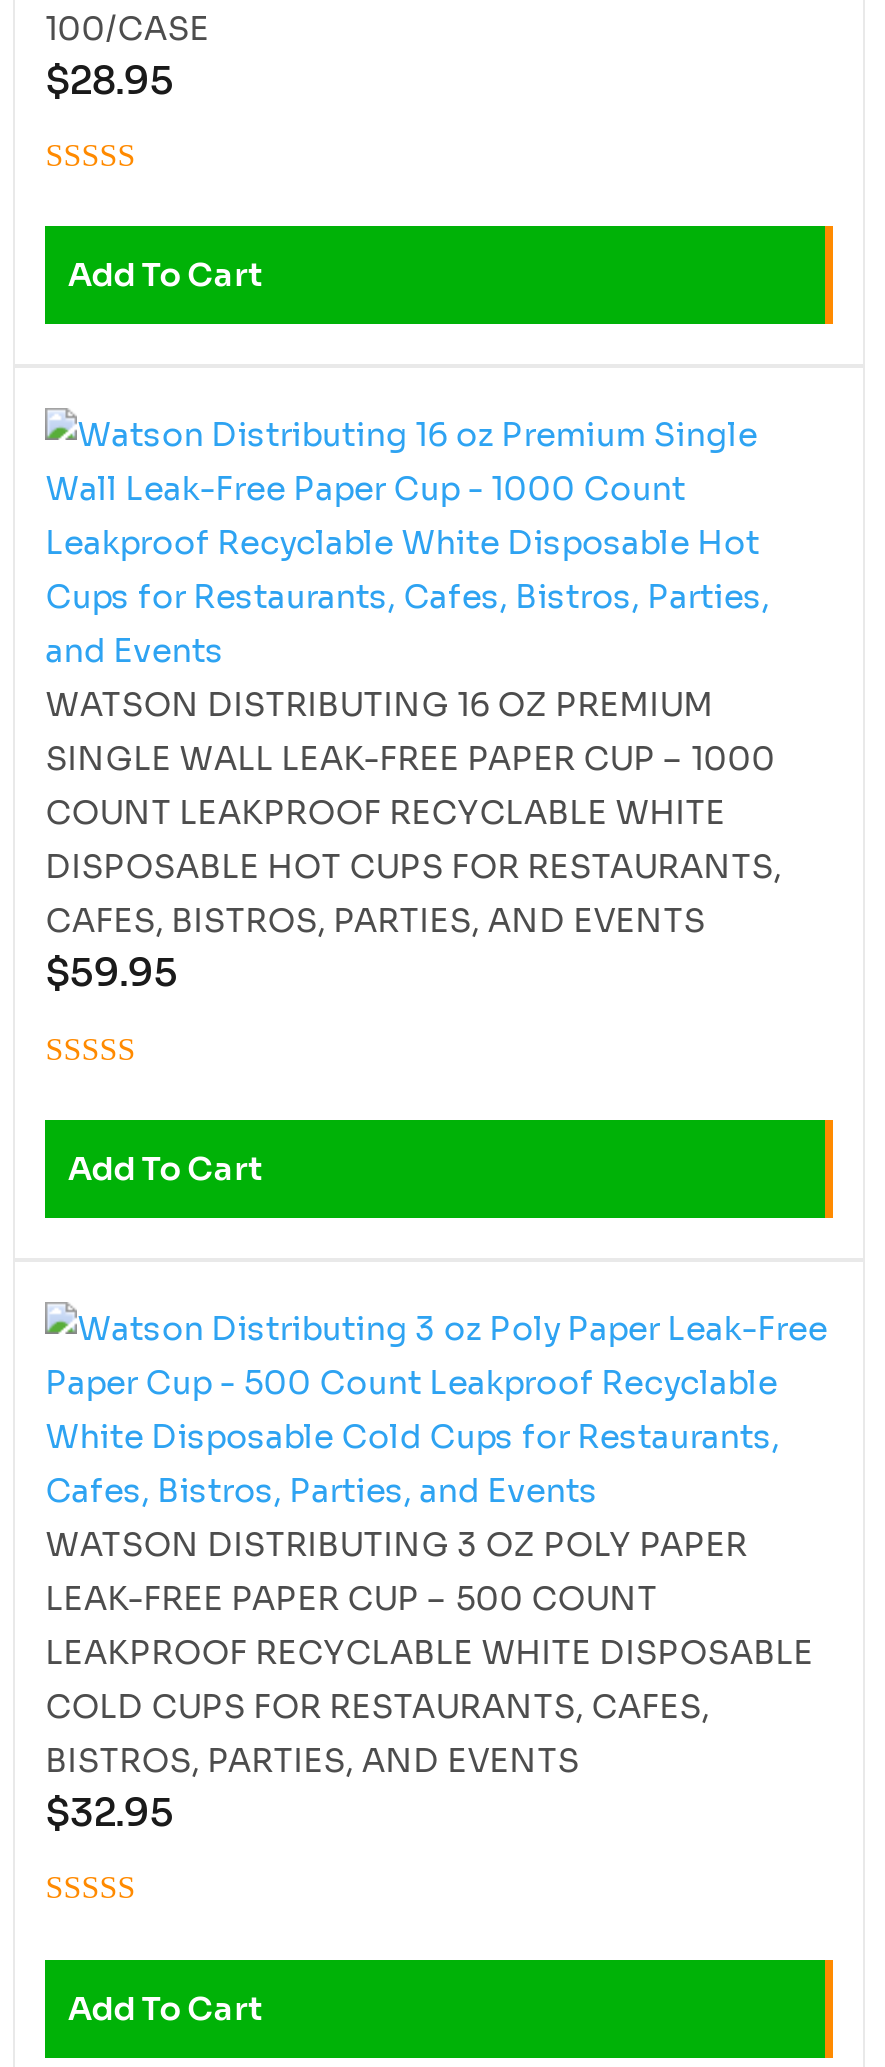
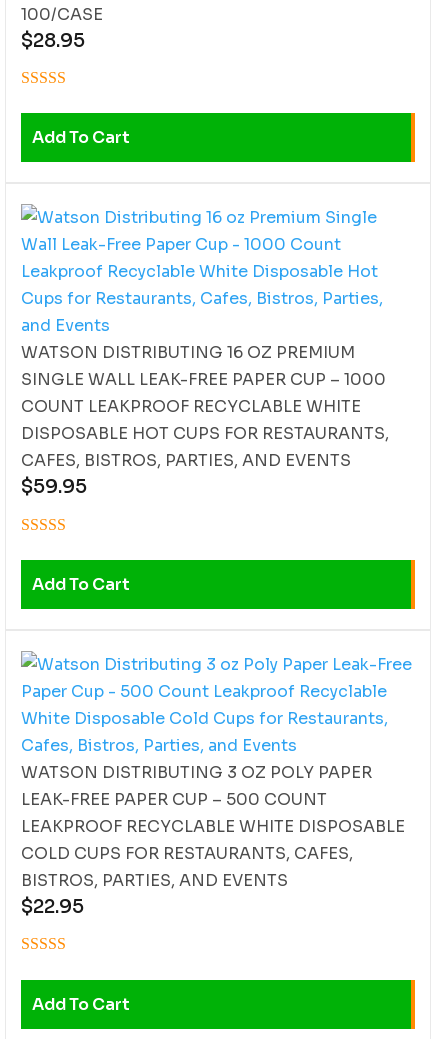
[45,1790,173,1838] $32.95 -> [21,895,84,919] $22.95

